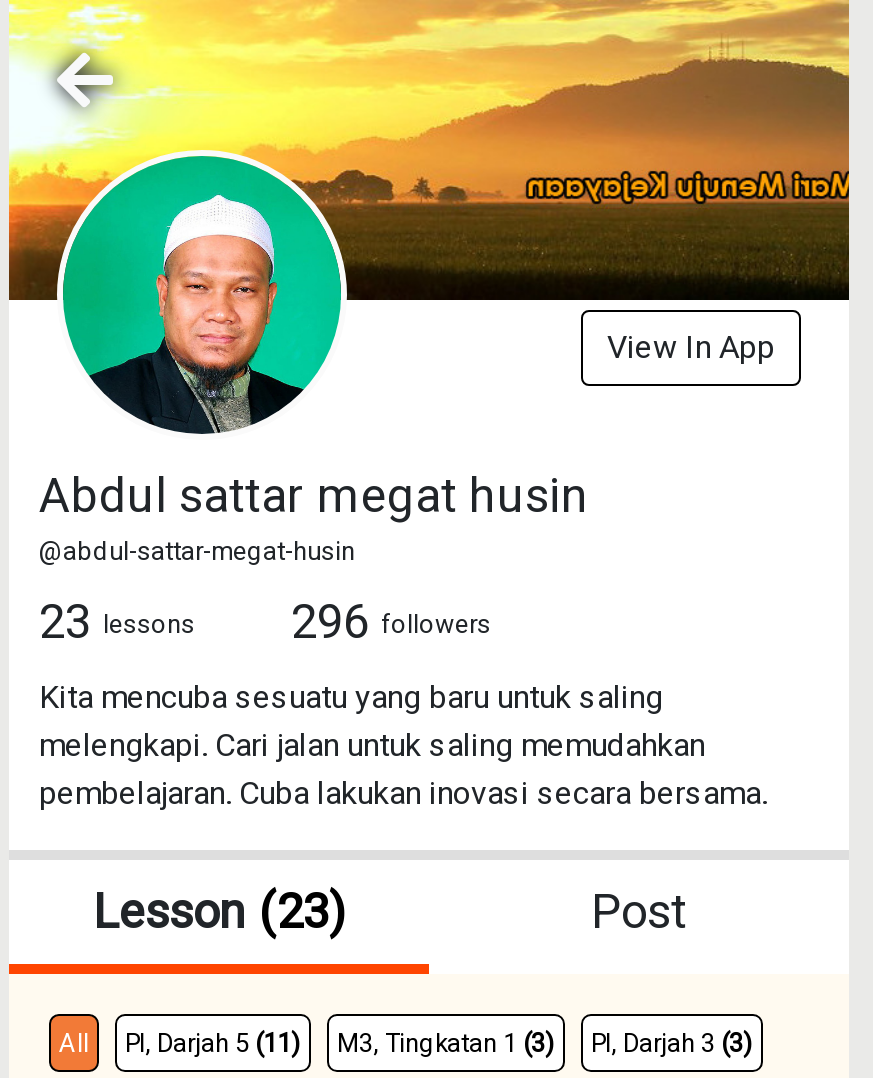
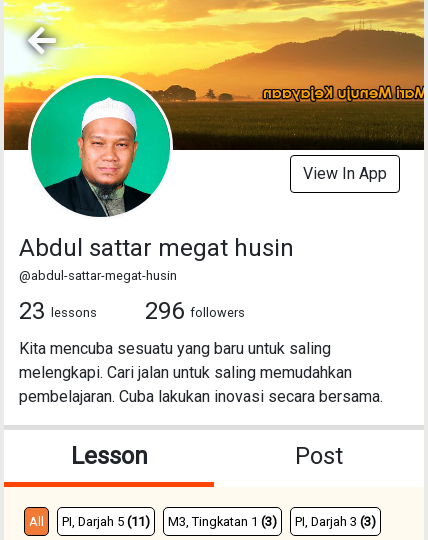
[93,884,345,940] Lesson (23) -> [70,442,147,470] Lesson

